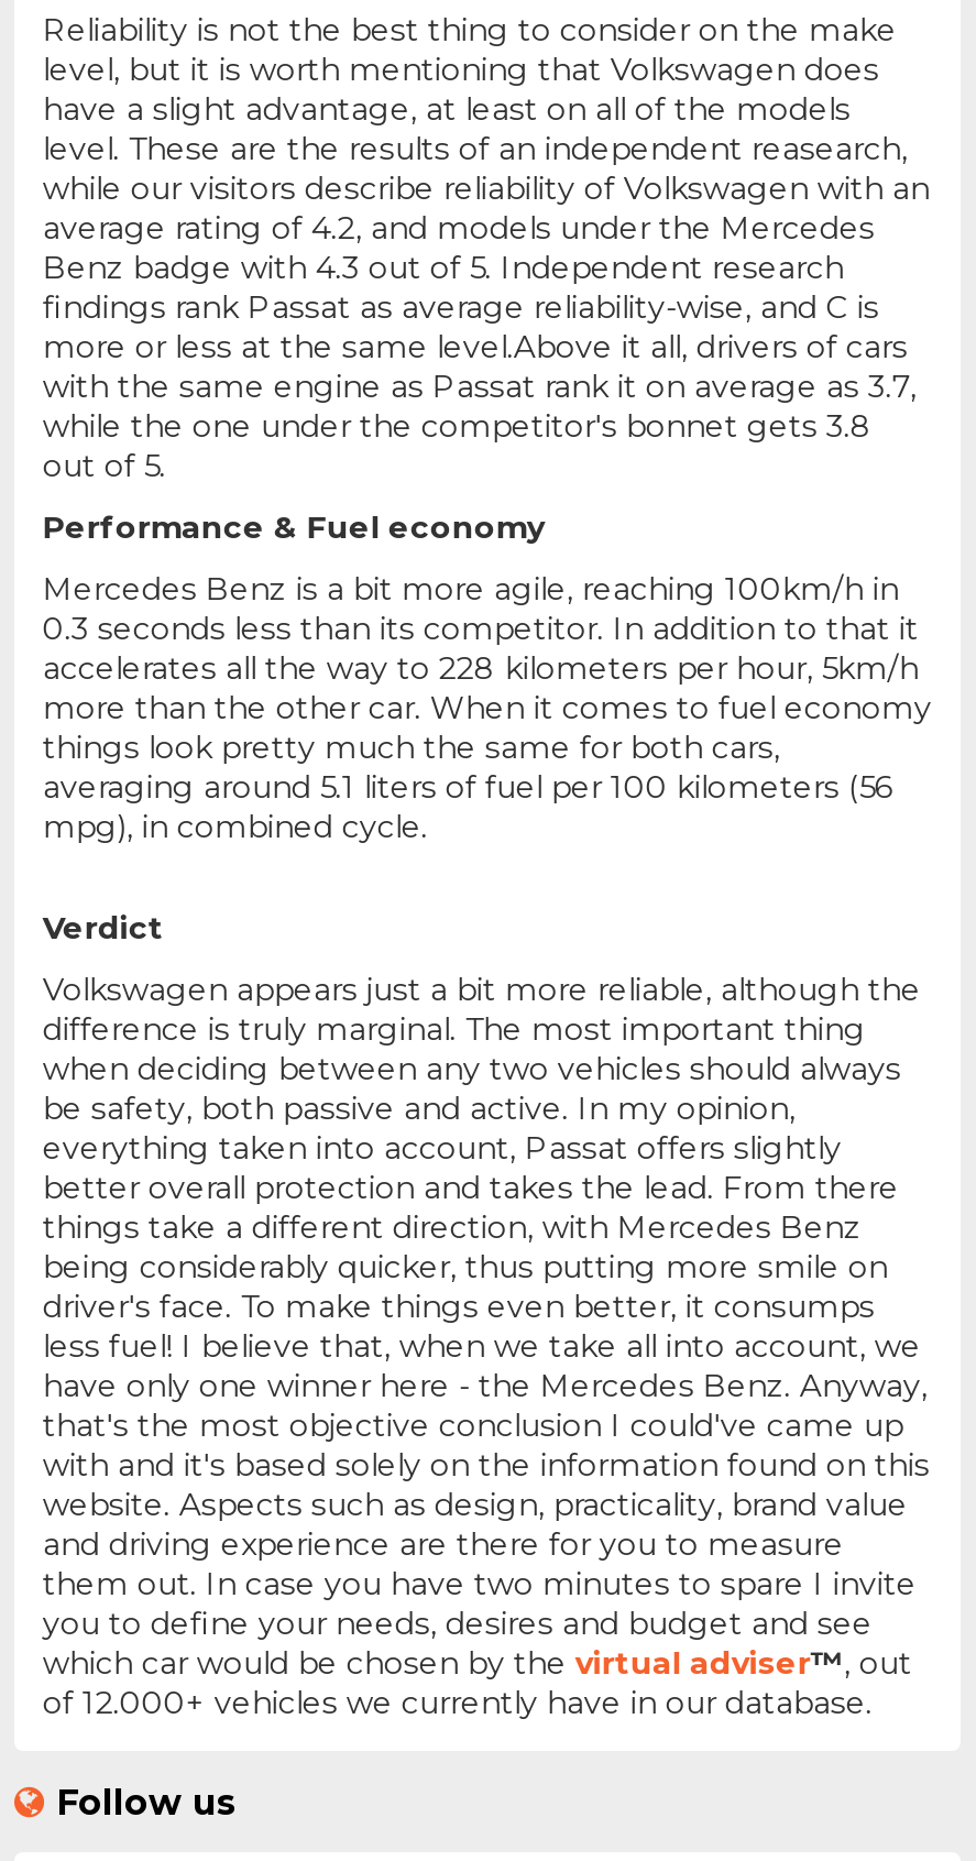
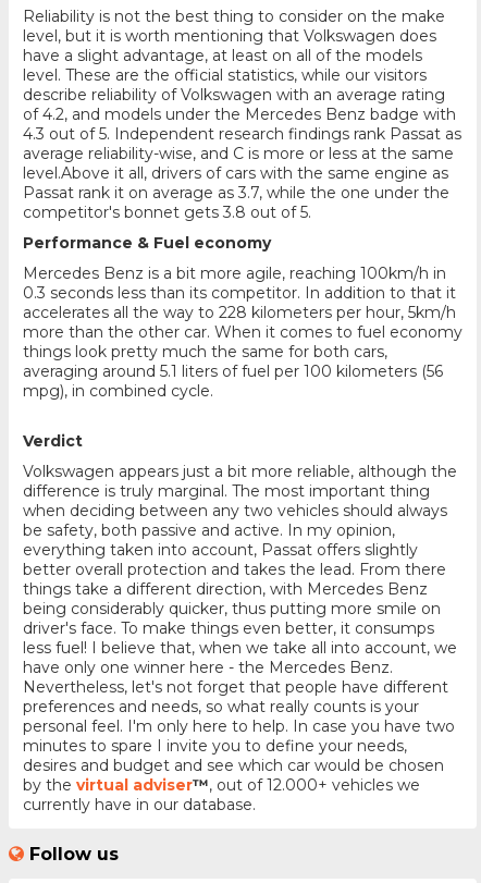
[42,130,929,486] level. These are the results of an independent reasearch, | while our visitors describe reliability of Volkswagen with an | average rating of 4.2, and models under the Mercedes | Benz badge with 4.3 out of 5. Independent research | findings rank Passat as average reliability-wise, and C is | more or less at the same level.Above it all, drivers of cars | with the same engine as Passat rank it on average as 3.7, | while the one under the competitor's bonnet gets 3.8 | out of 5. -> [23,66,461,223] level. These are the official statistics, while our visitors | describe reliability of Volkswagen with an average rating | of 4.2, and models under the Mercedes Benz badge with | 4.3 out of 5. Independent research findings rank Passat as | average reliability-wise, and C is more or less at the same | level.Above it all, drivers of cars with the same engine as | Passat rank it on average as 3.7, while the one under the | competitor's bonnet gets 3.8 out of 5.
[42,1367,929,1723] have only one winner here - the Mercedes Benz. Anyway, | that's the most objective conclusion I could've came up | with and it's based solely on the information found on this | website. Aspects such as design, practicality, brand value | and driving experience are there for you to measure | them out. In case you have two minutes to spare I invite | you to define your needs, desires and budget and see | which car would be chosen by the virtual adviser™, out | of 12.000+ vehicles we currently have in our database. -> [23,658,455,815] have only one winner here - the Mercedes Benz. | Nevertheless, let's not forget that people have different | preferences and needs, so what really counts is your | personal feel. I'm only here to help. In case you have two | minutes to spare I invite you to define your needs, | desires and budget and see which car would be chosen | by the virtual adviser™, out of 12.000+ vehicles we | currently have in our database.

